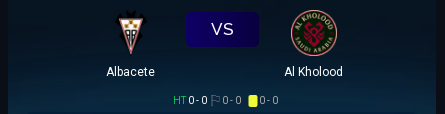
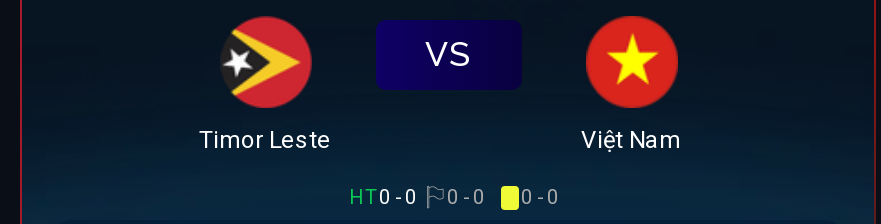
[106,10,155,78] [image] | Albacete -> [199,14,331,153] [image] | Timor Leste
[284,9,343,78] [image] | Al Kholood -> [581,14,681,153] [image] | Việt Nam

